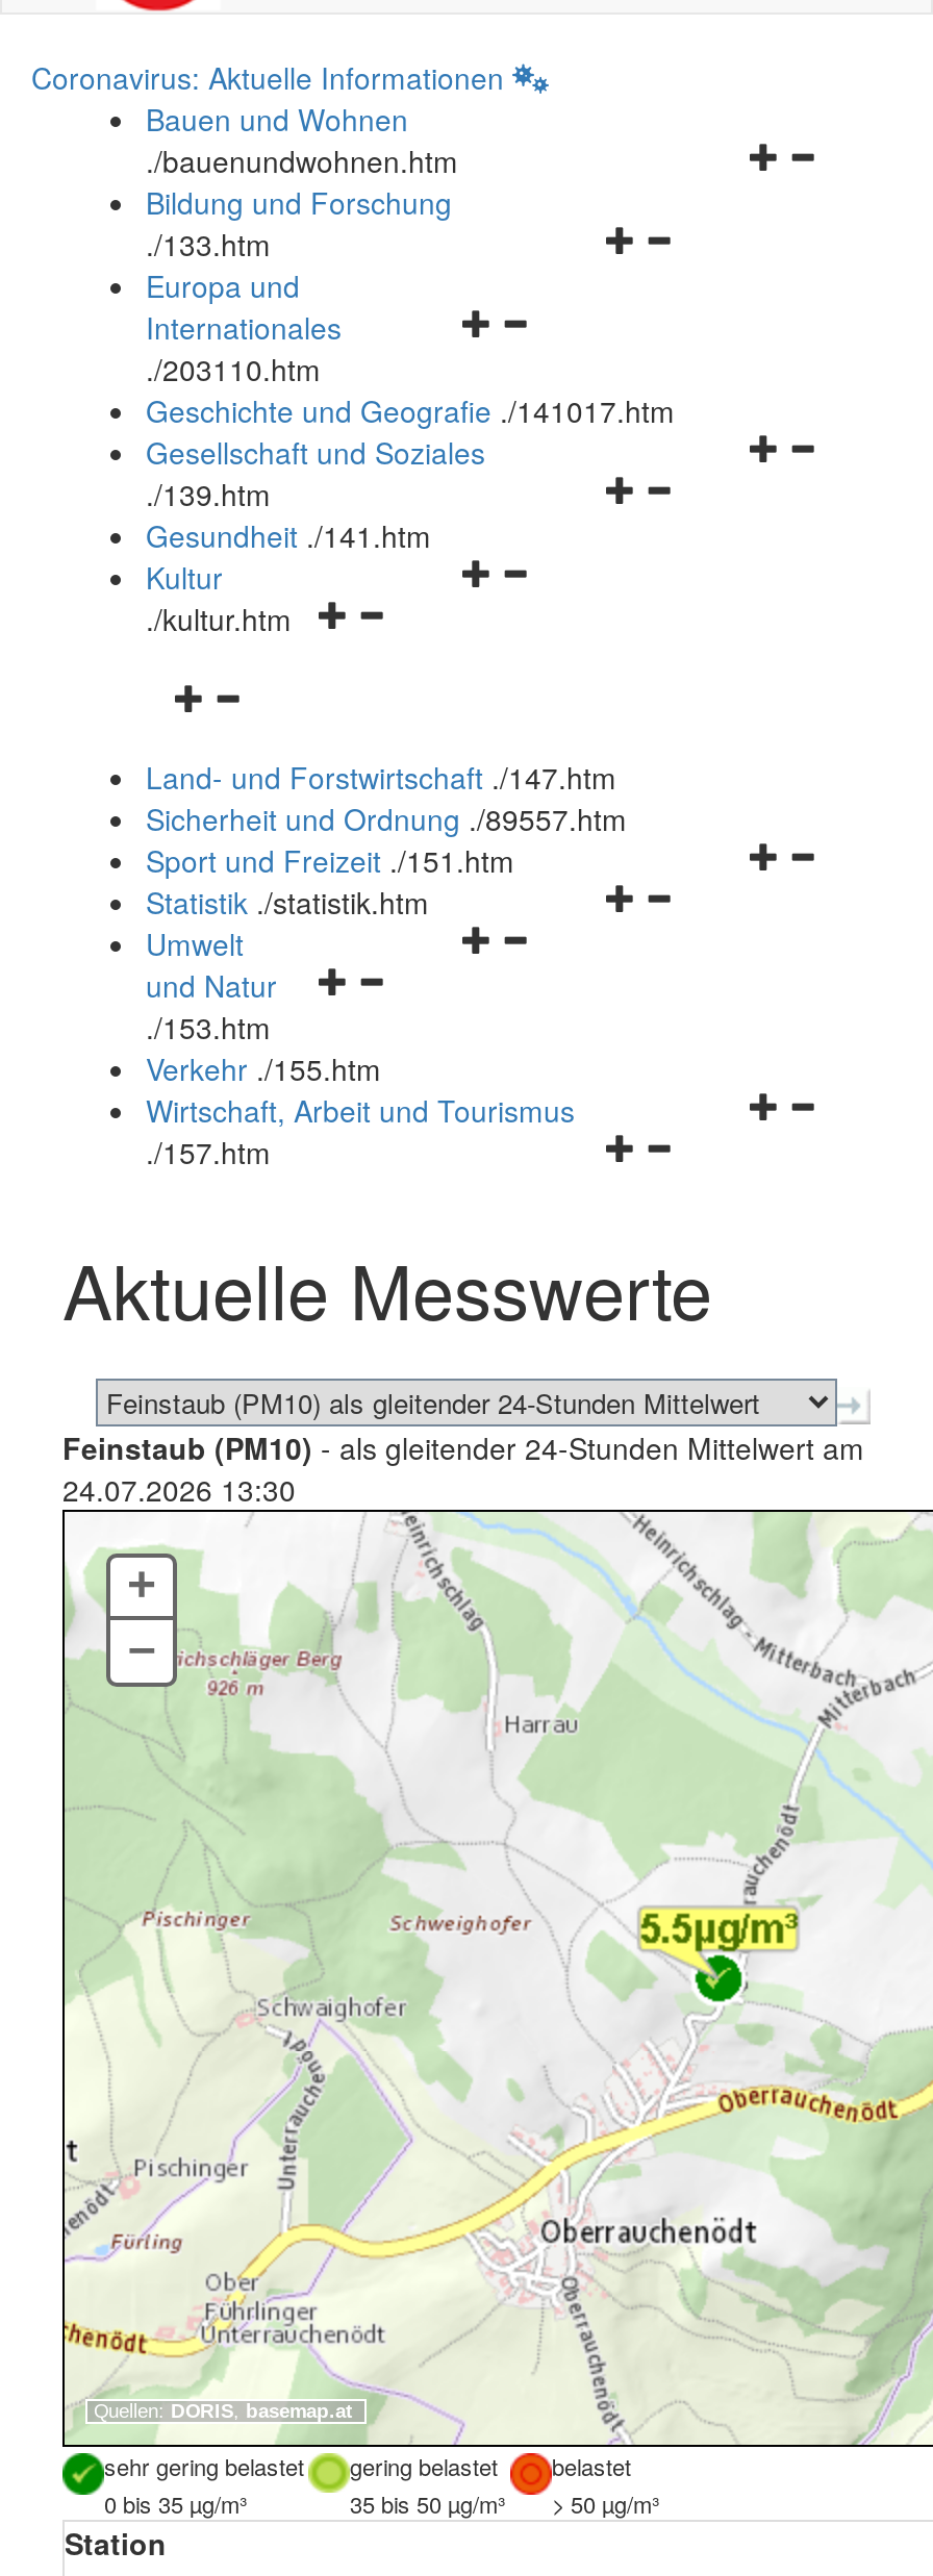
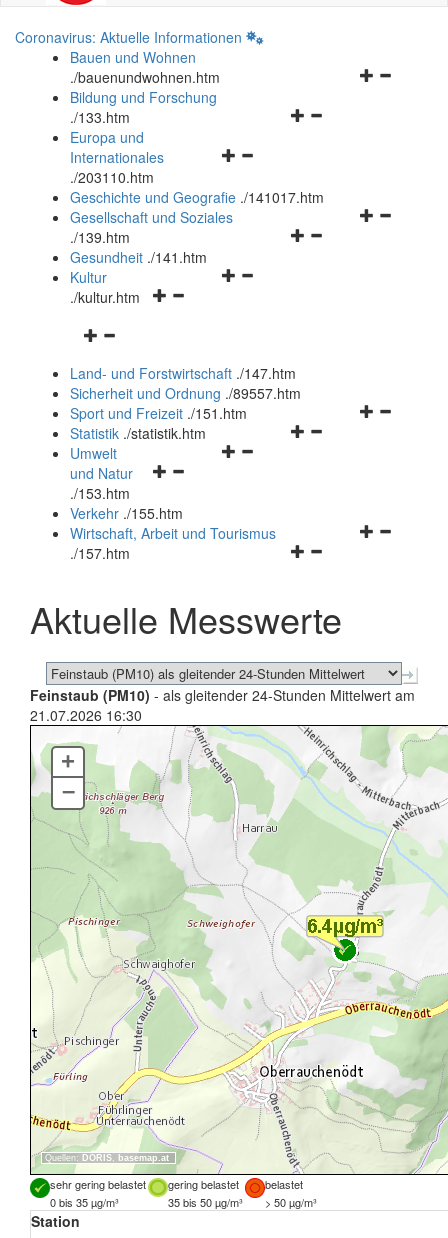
[62,1468,296,1510] 24.07.2026 13:30 -> [30,705,142,725] 21.07.2026 16:30

